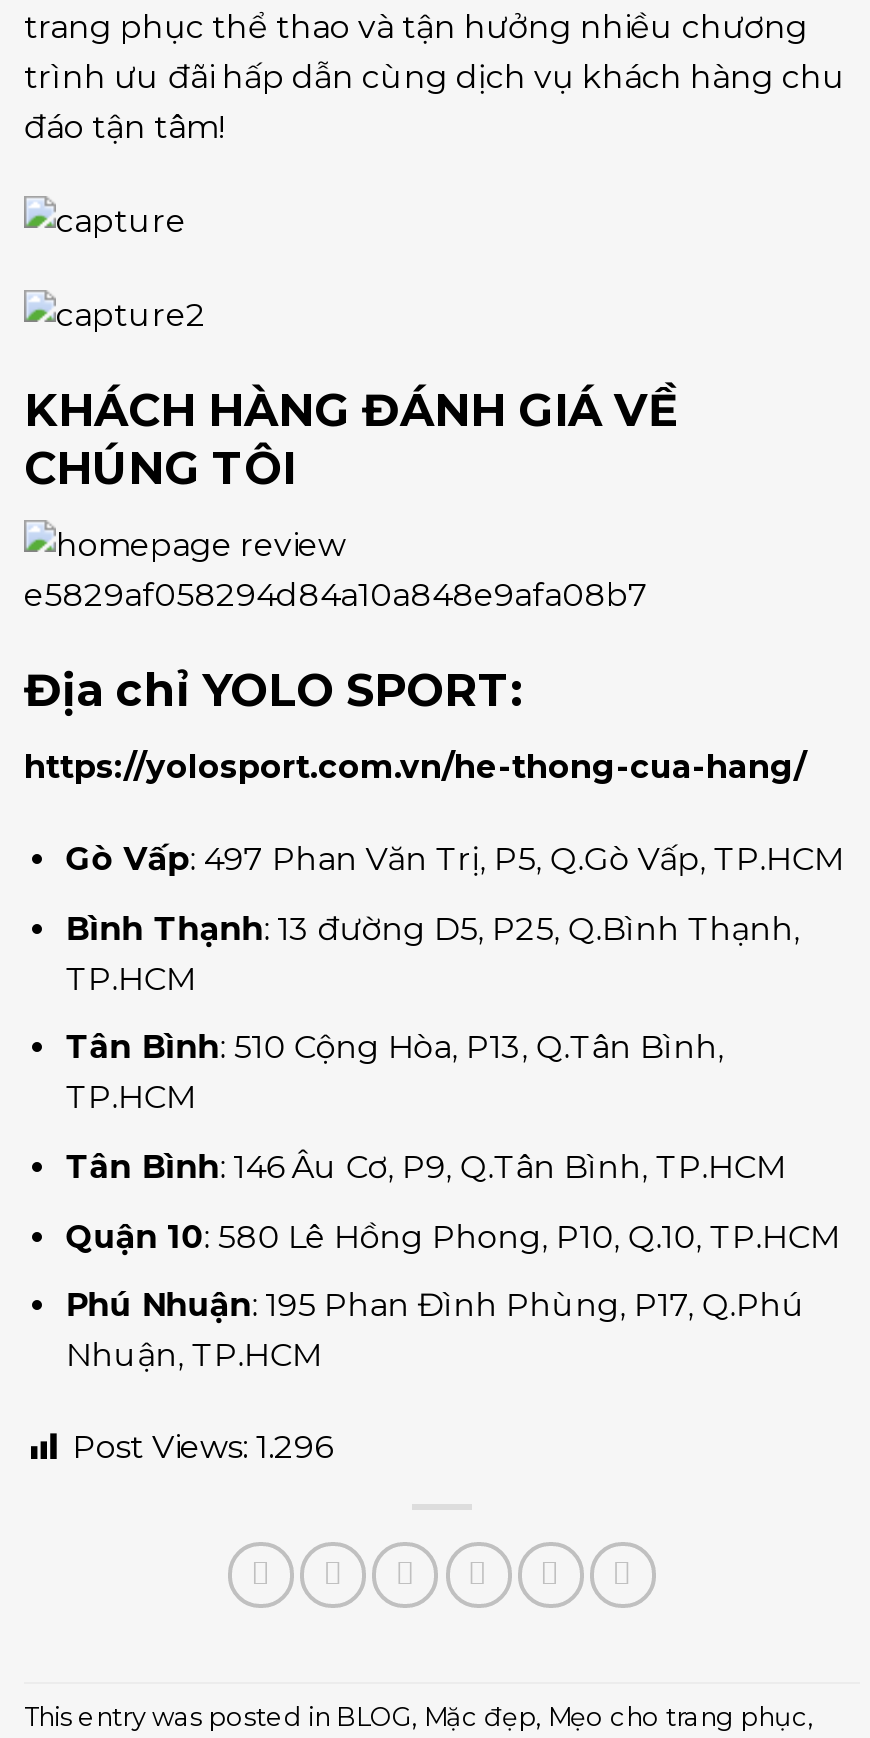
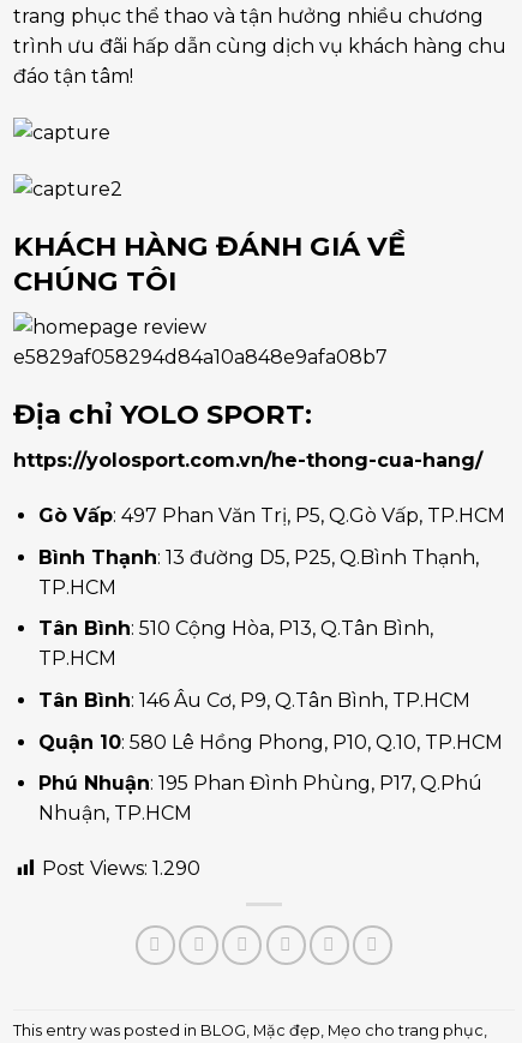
[72,1428,332,1466] Post Views: 1.296 -> [42,857,200,880] Post Views: 1.290

